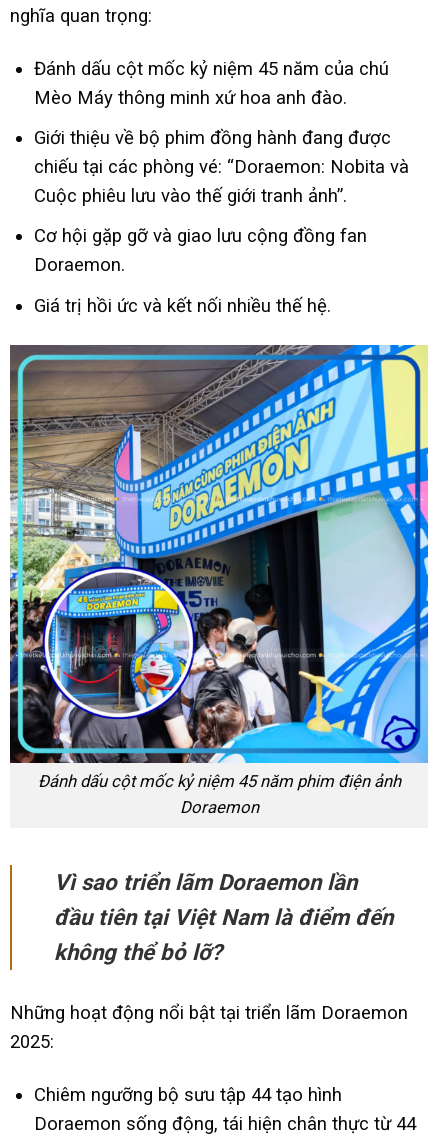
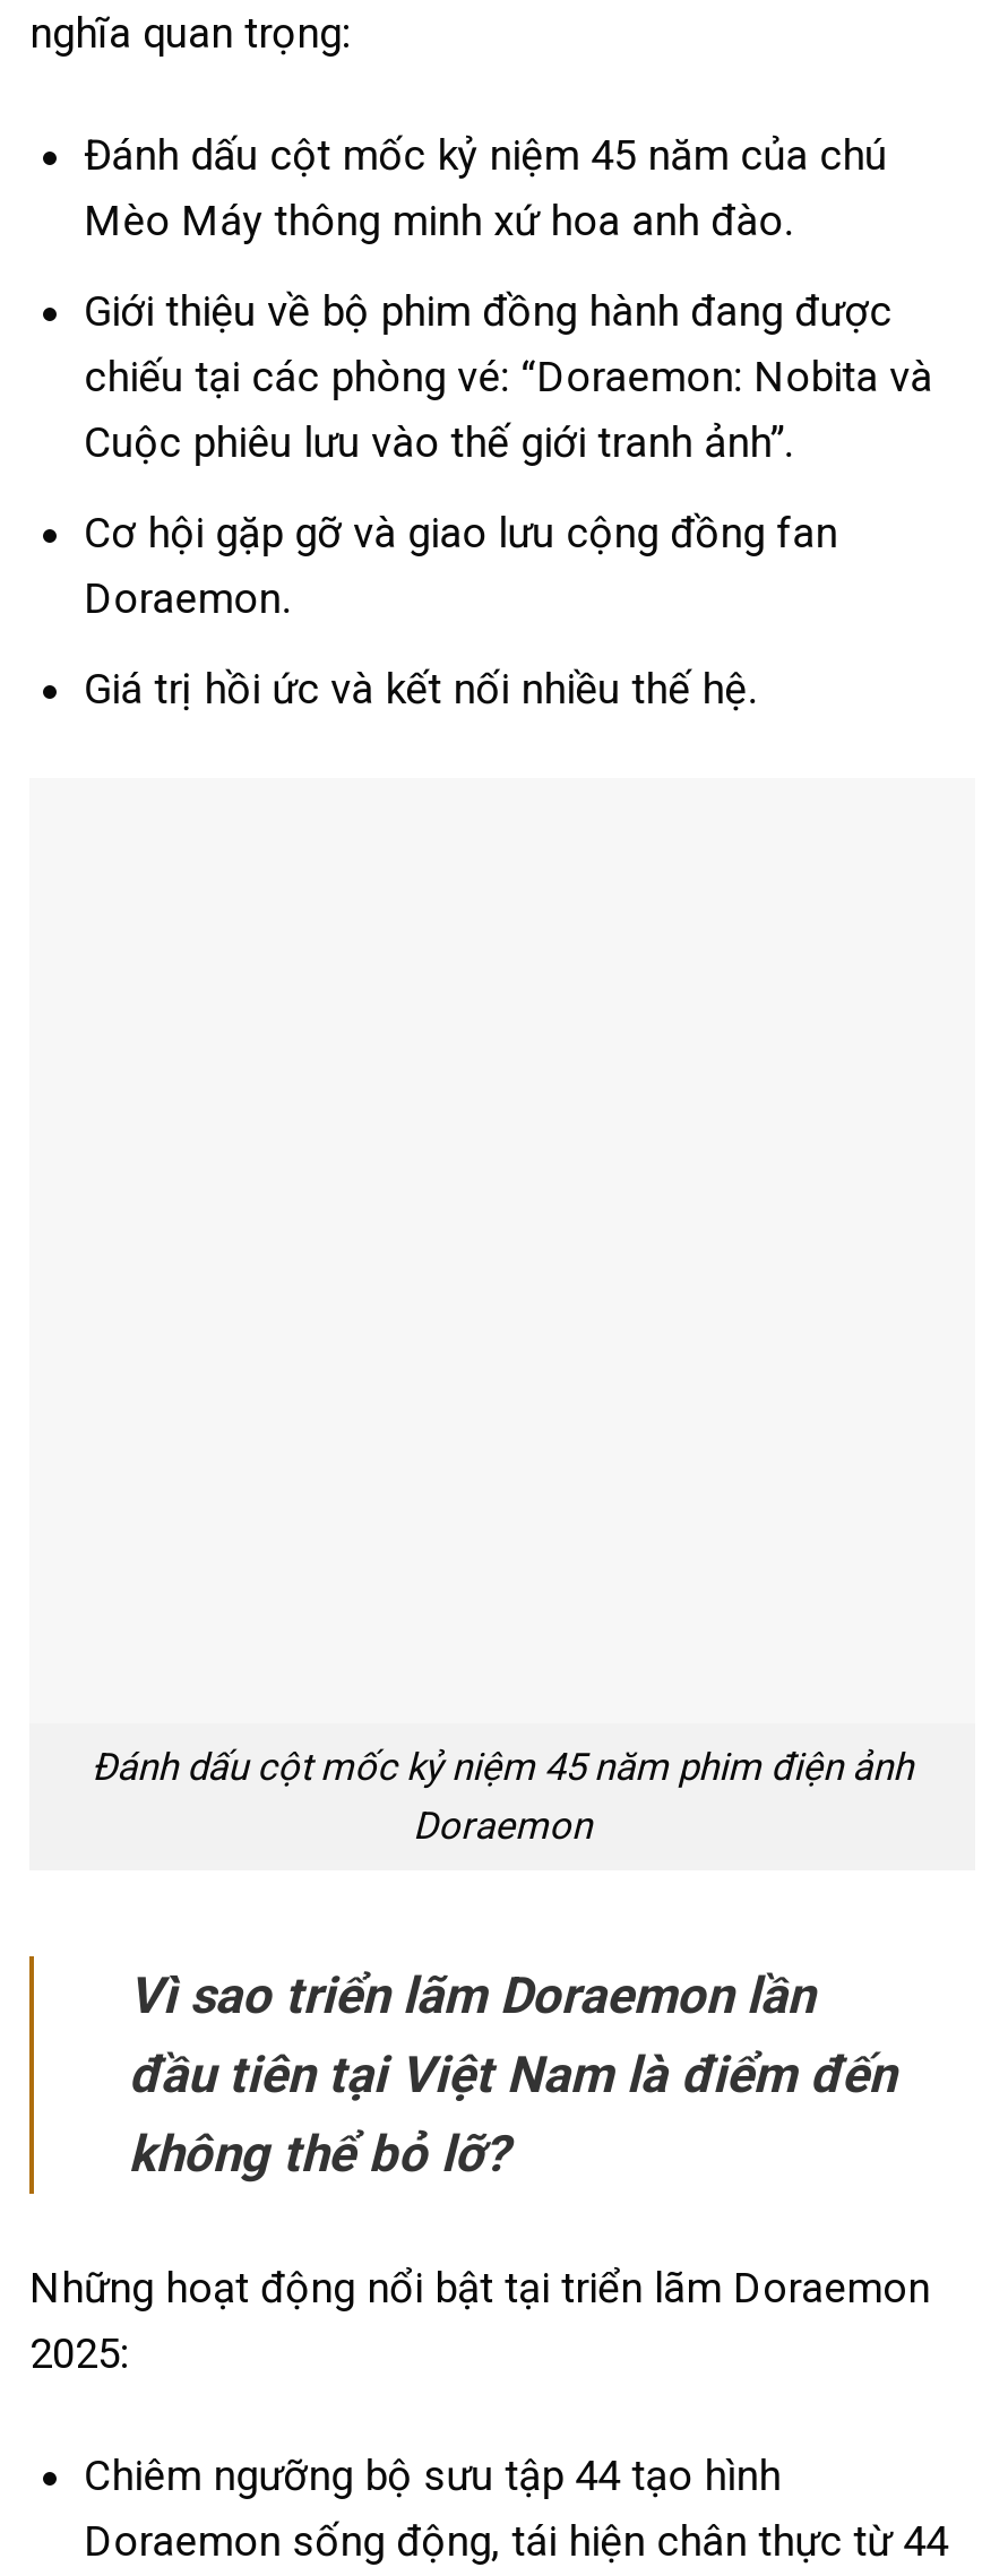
[9,344,429,764] [image] -> none

